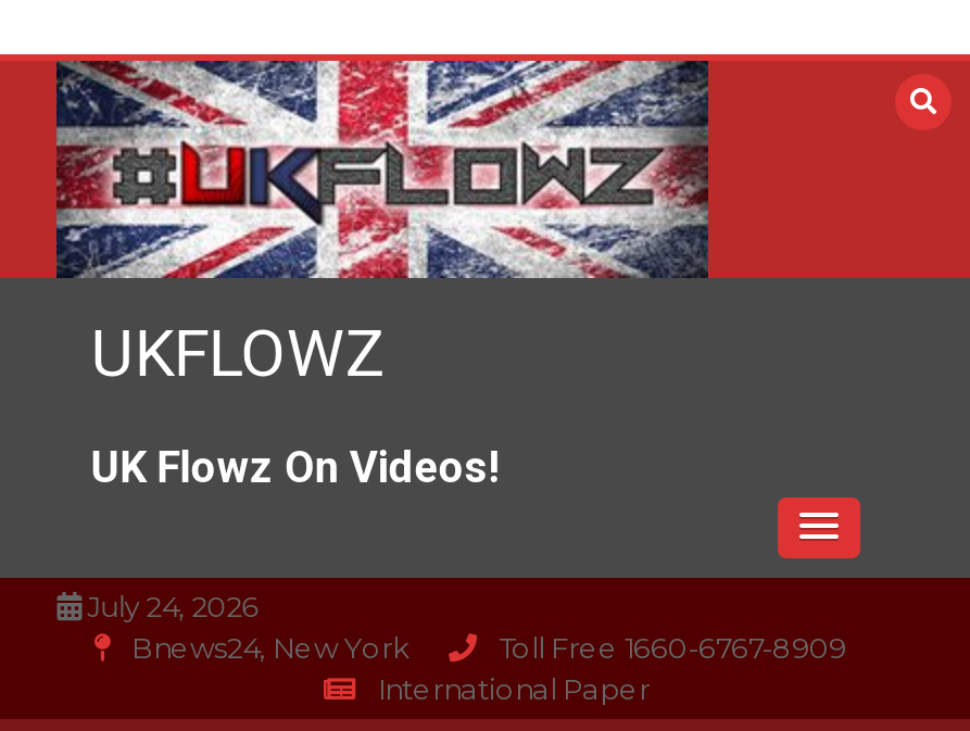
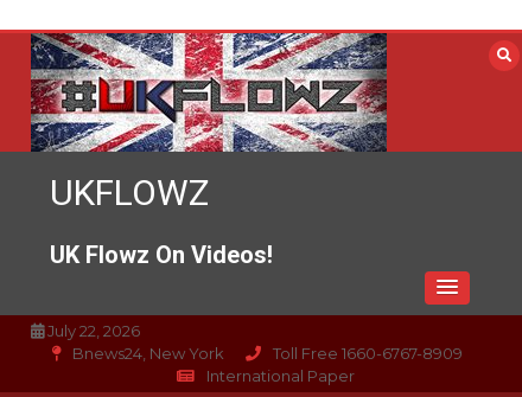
[81,590,259,624] July 24, 2026 -> [44,322,140,341] July 22, 2026

